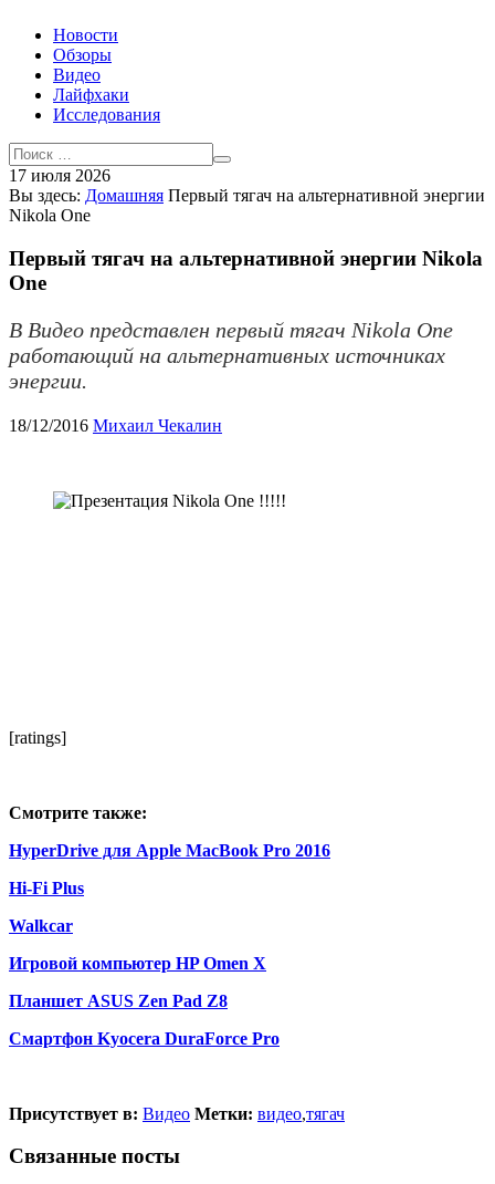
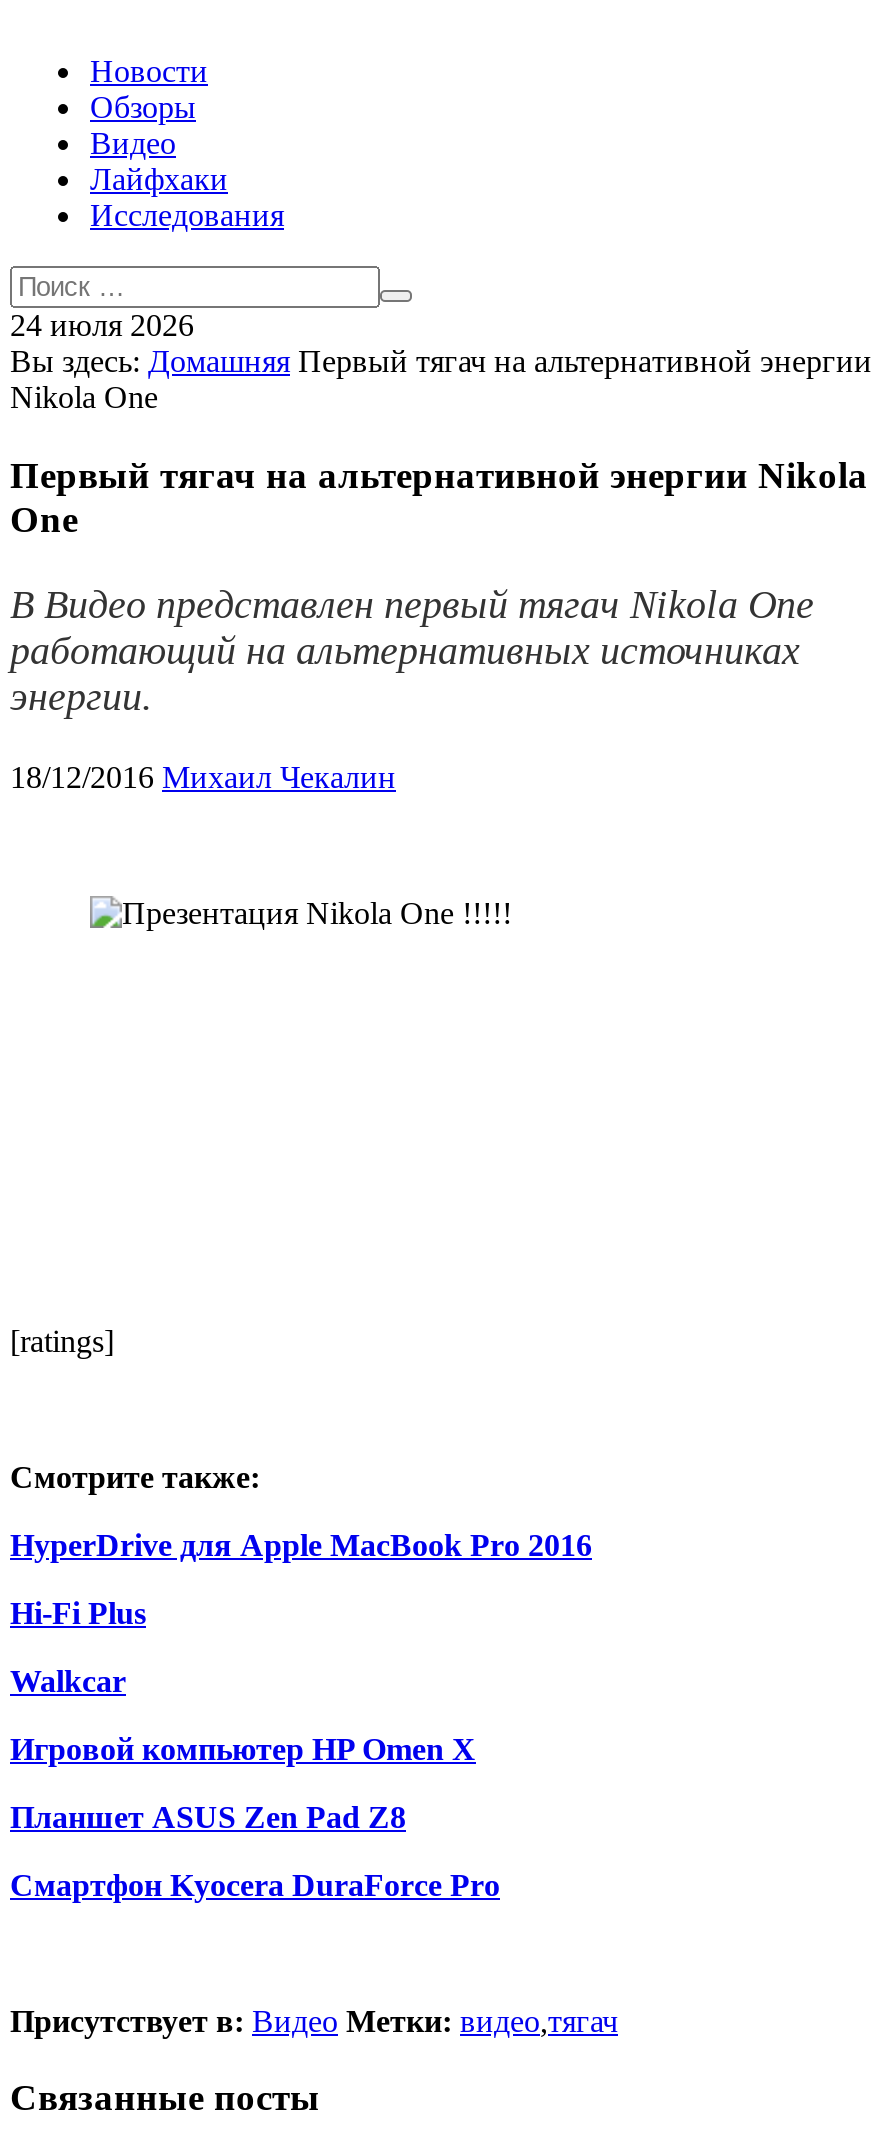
[9,166,110,185] 17 июля 2026 -> [10,308,194,342] 24 июля 2026

